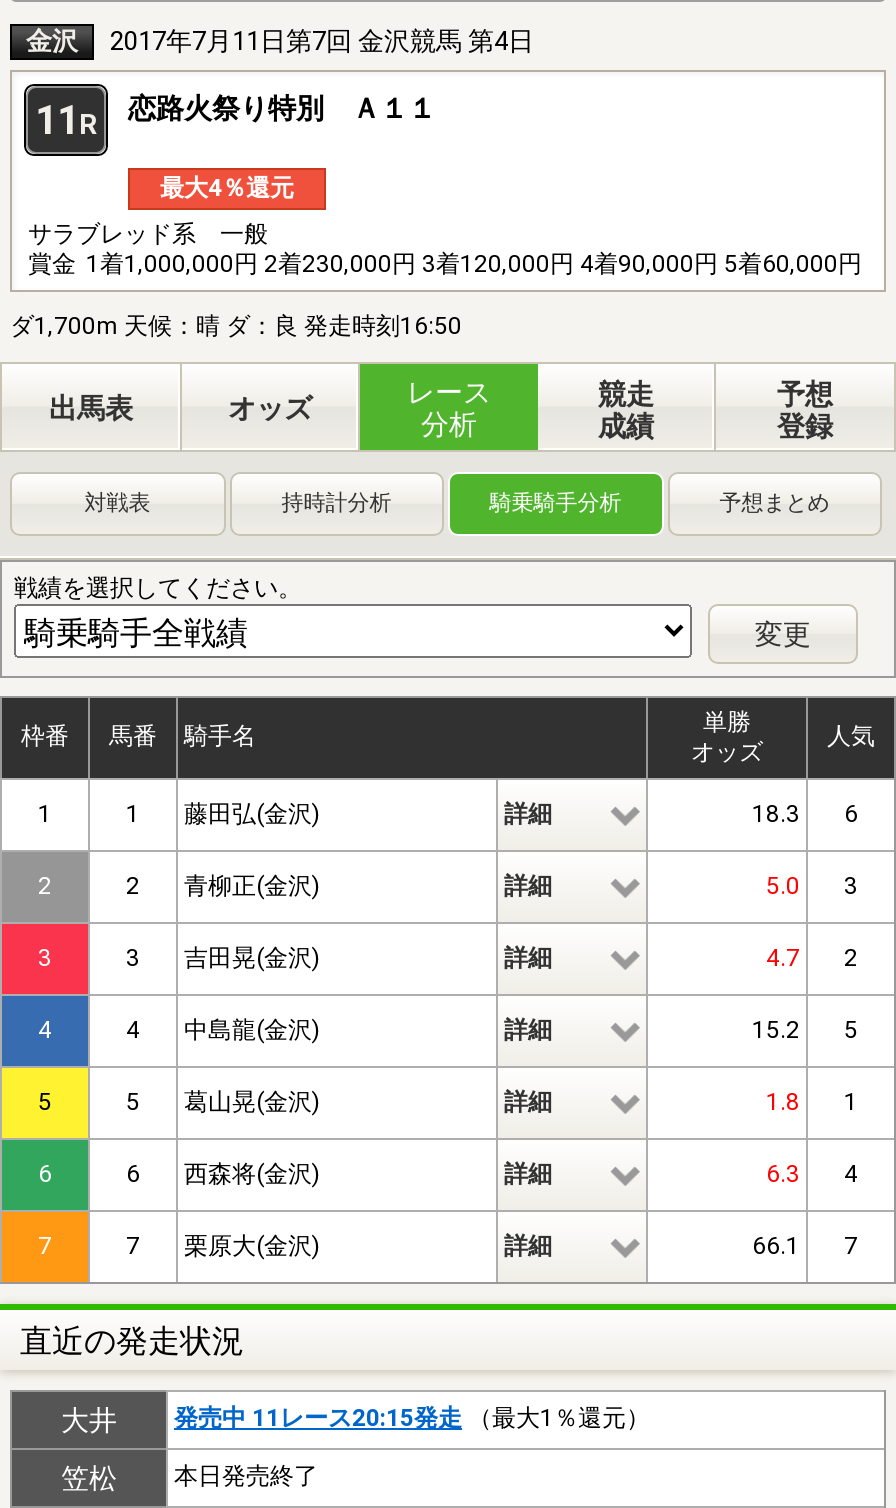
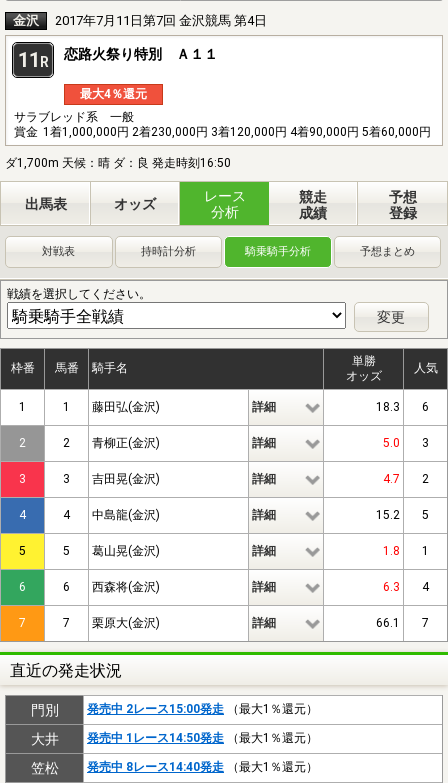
none -> [30,702,318,718] 門別 | 発売中 2レース15:00発走（最大1％還元）
[174,1404,650,1432] 発売中 11レース20:15発走（最大1％還元） -> [87,731,318,745] 発売中 1レース14:50発走（最大1％還元）
[174,1462,318,1490] 本日発売終了 -> [87,760,318,774] 発売中 8レース14:40発走（最大1％還元）

